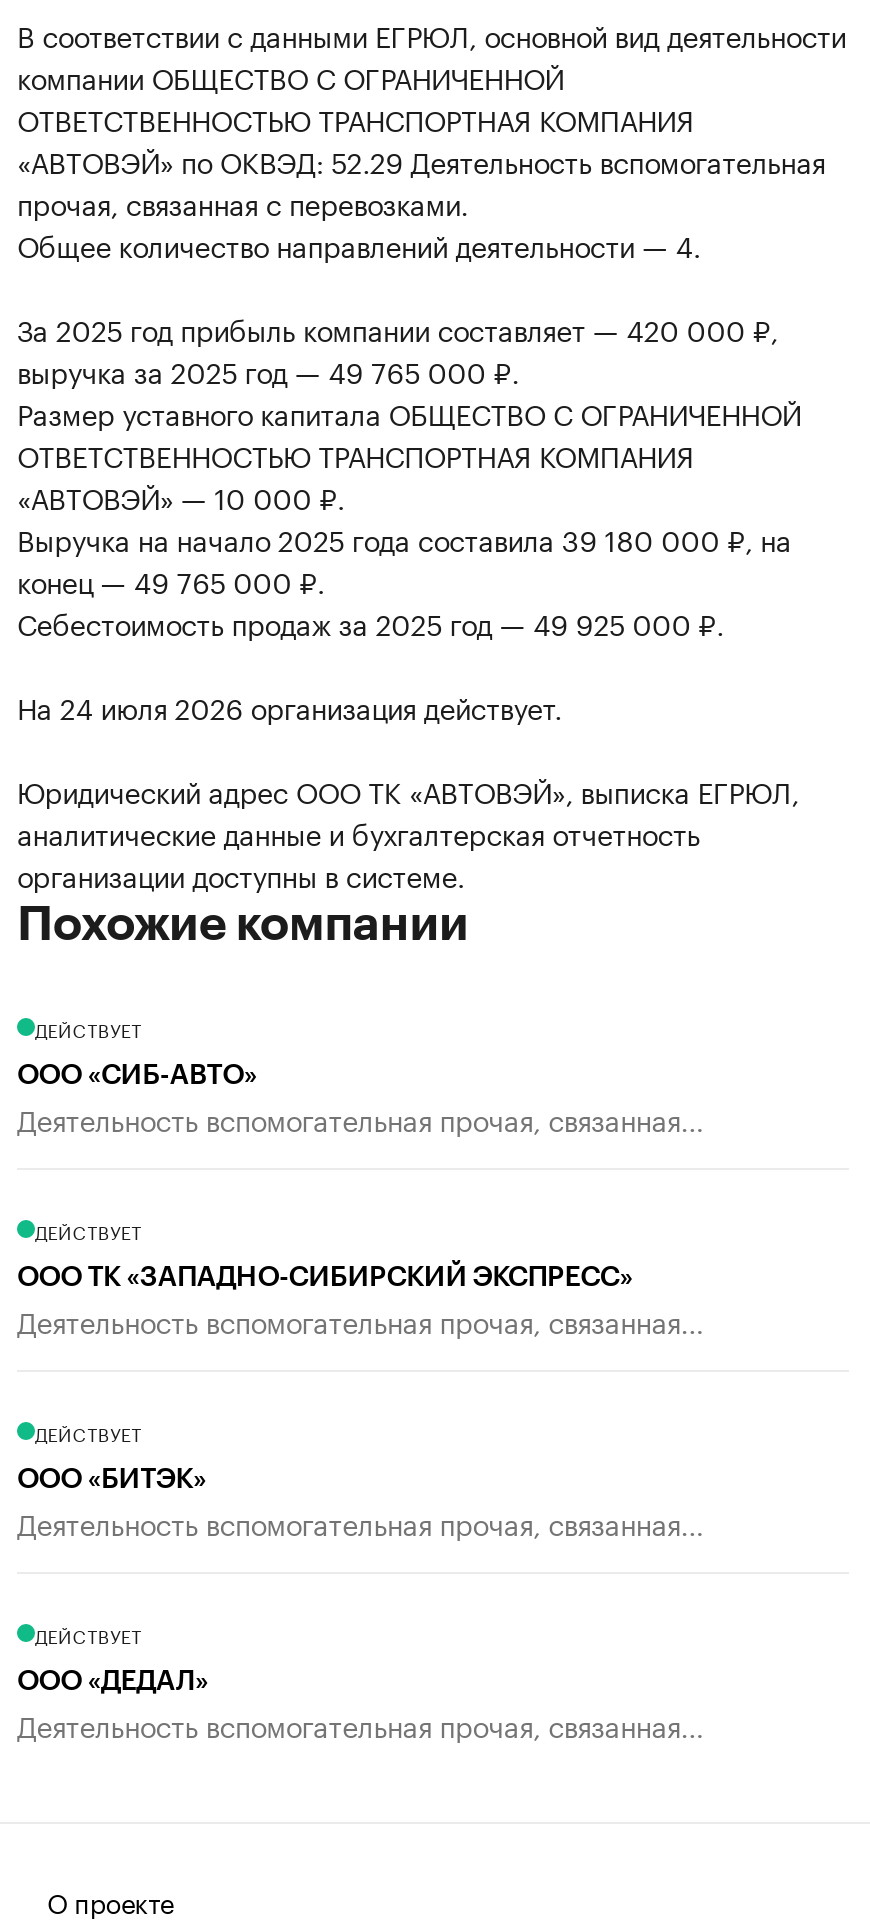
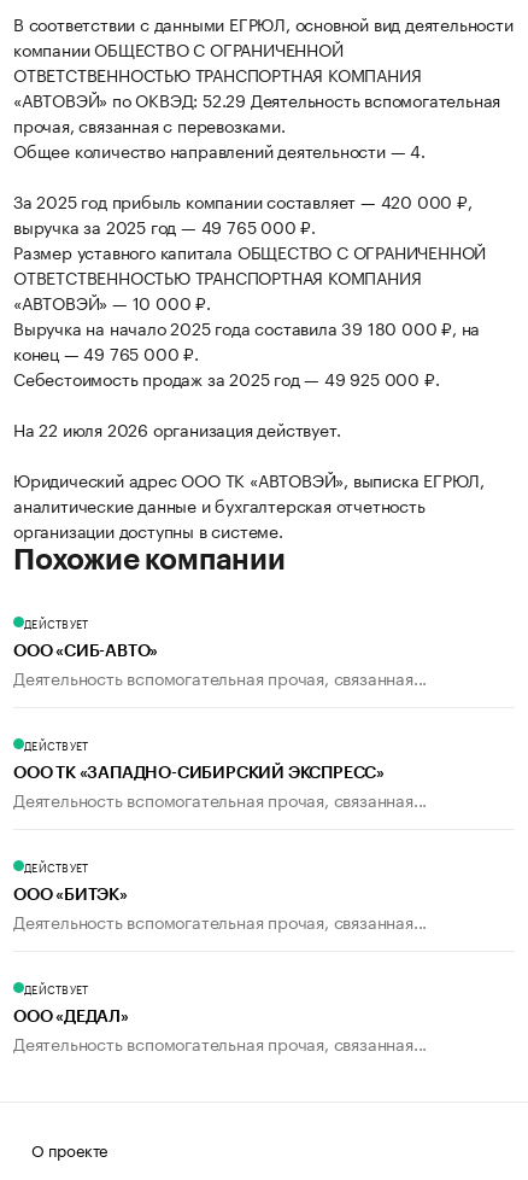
[17,685,562,729] На 24 июля 2026 организация действует. -> [13,416,340,442] На 22 июля 2026 организация действует.

